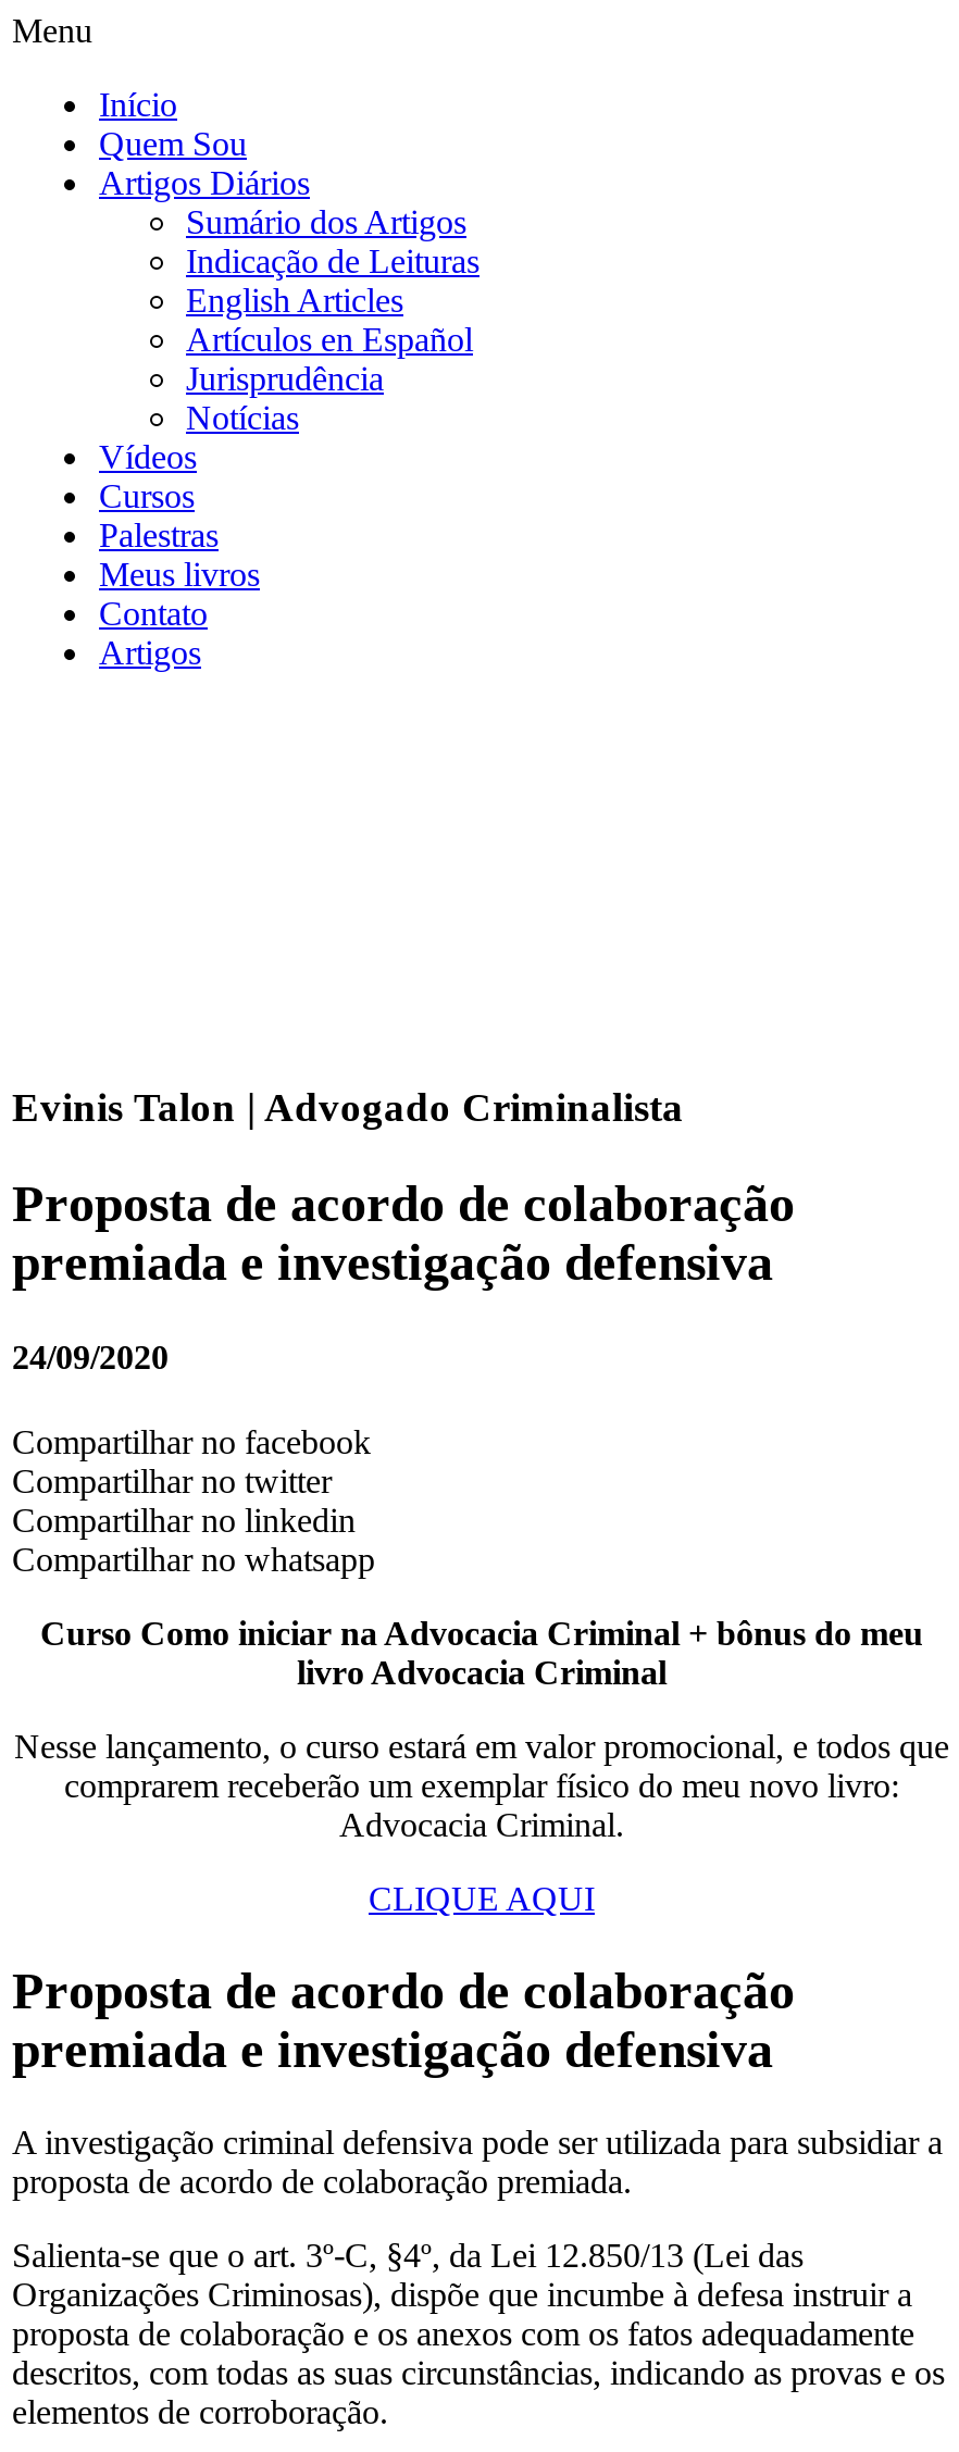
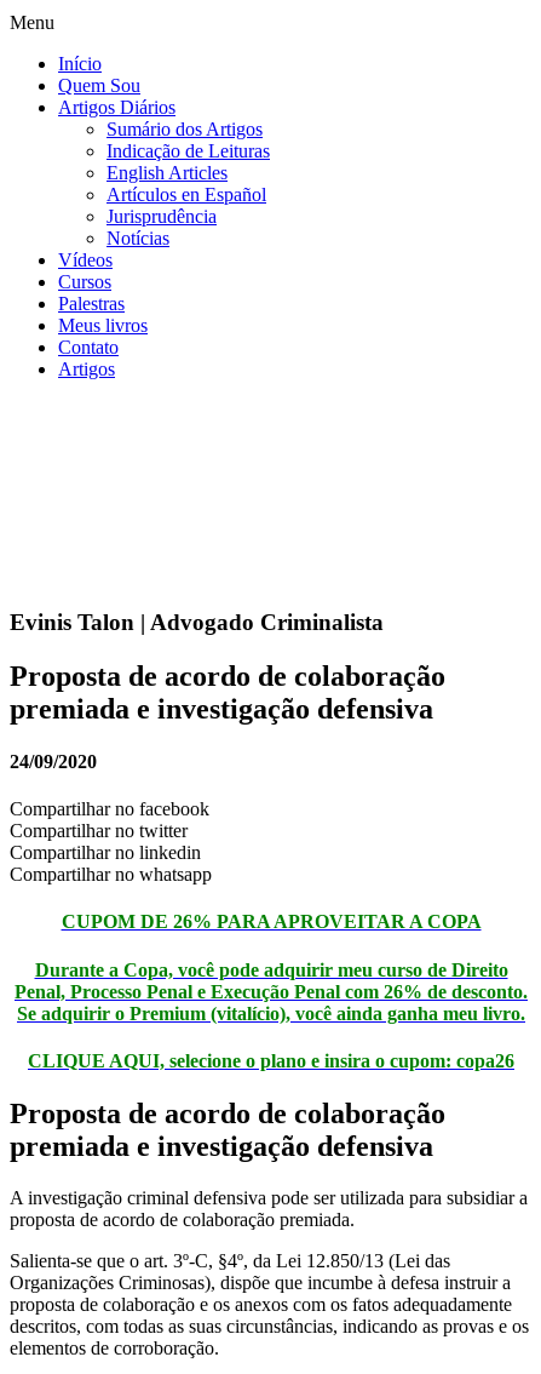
[40,1615,923,1691] Curso Como iniciar na Advocacia Criminal + bônus do meu | livro Advocacia Criminal -> [61,912,481,932] CUPOM DE 26% PARA APROVEITAR A COPA
[14,1728,949,1844] Nesse lançamento, o curso estará em valor promocional, e todos que | comprarem receberão um exemplar físico do meu novo livro: | Advocacia Criminal. -> [15,959,528,1023] Durante a Copa, você pode adquirir meu curso de Direito | Penal, Processo Penal e Execução Penal com 26% de desconto. | Se adquirir o Premium (vitalício), você ainda ganha meu livro.
[369,1880,595,1917] CLIQUE AQUI -> [28,1050,514,1071] CLIQUE AQUI, selecione o plano e insira o cupom: copa26

